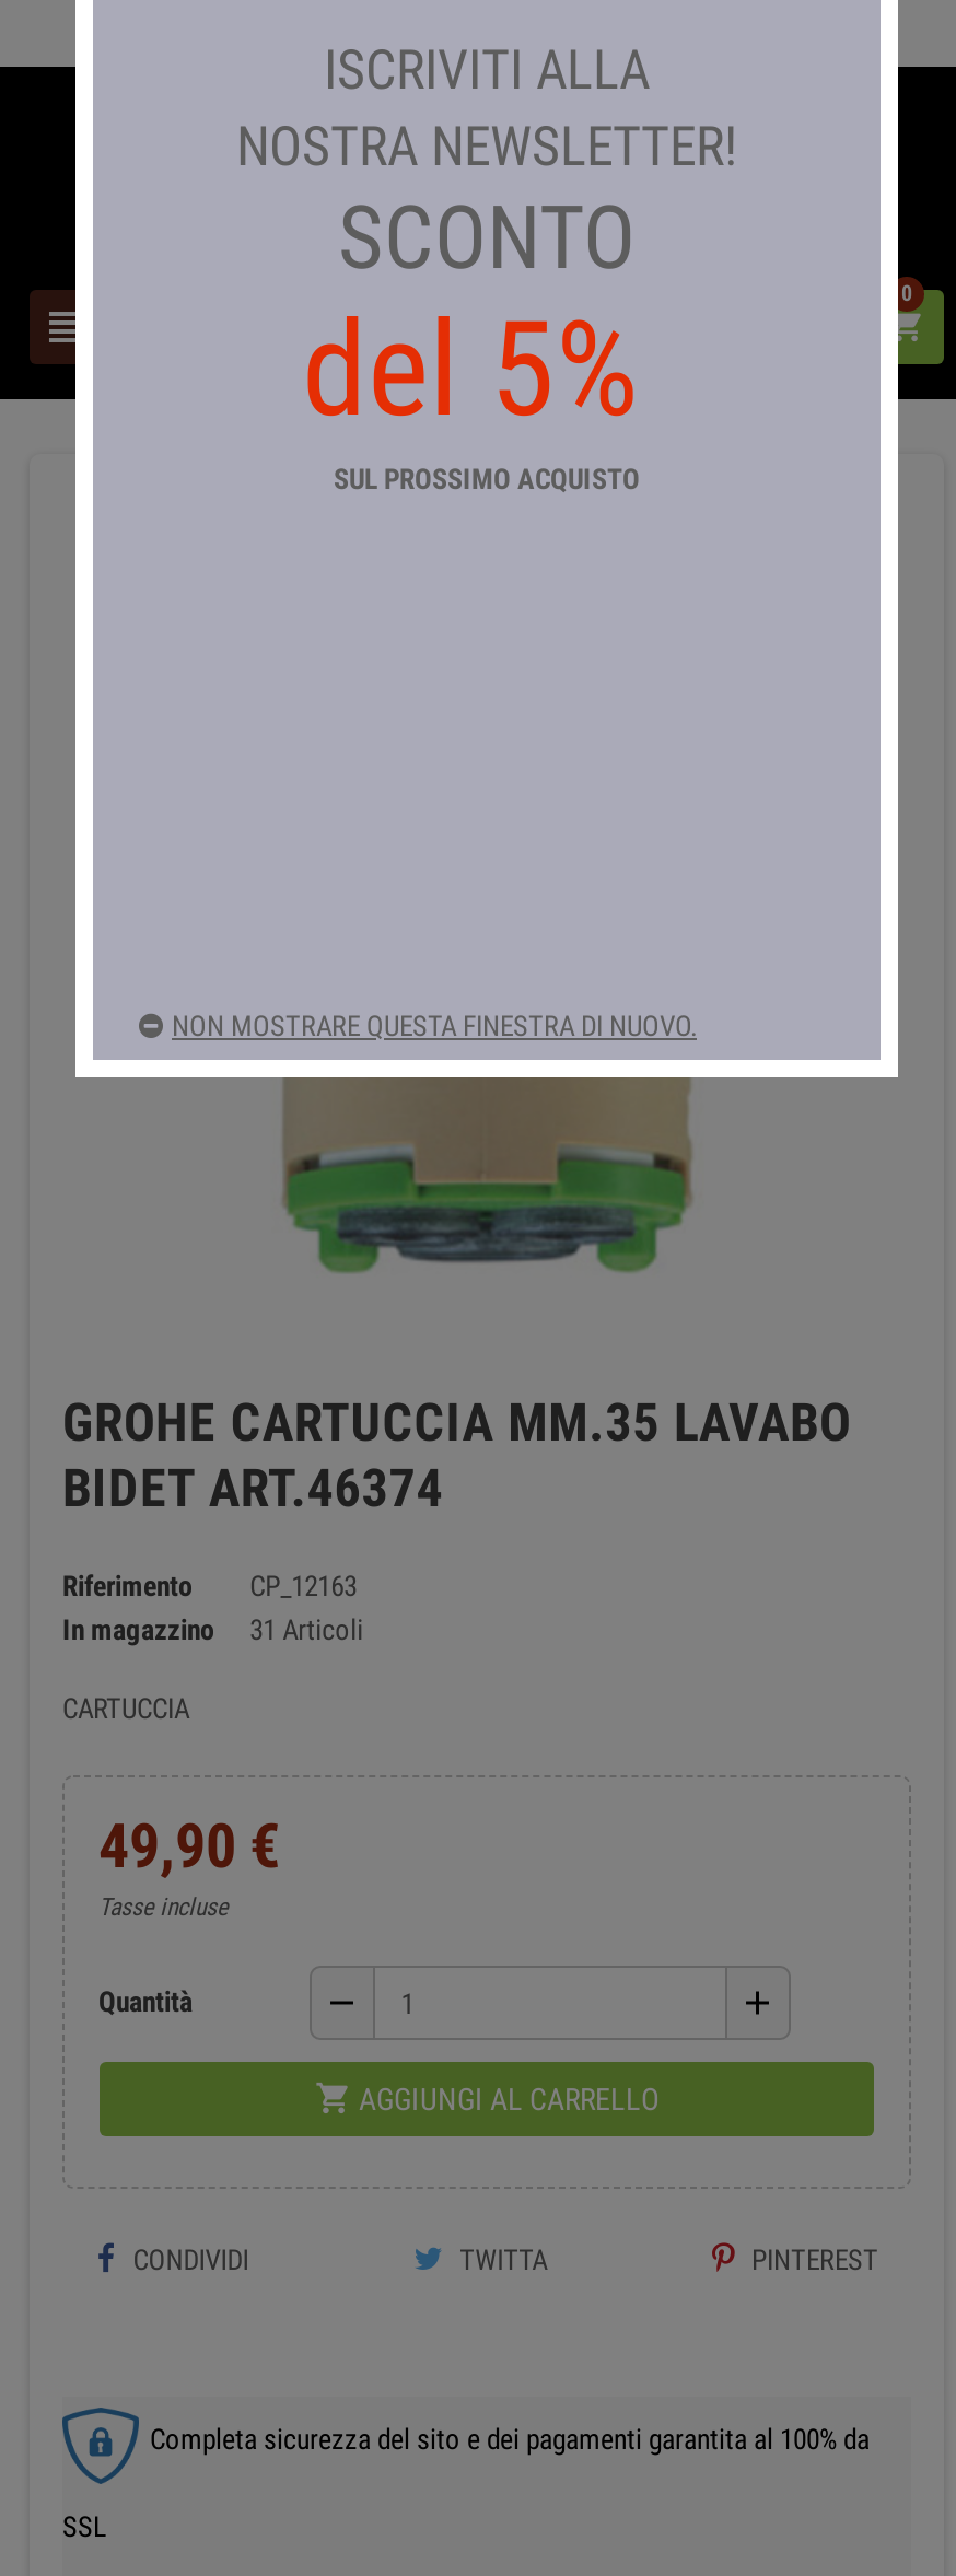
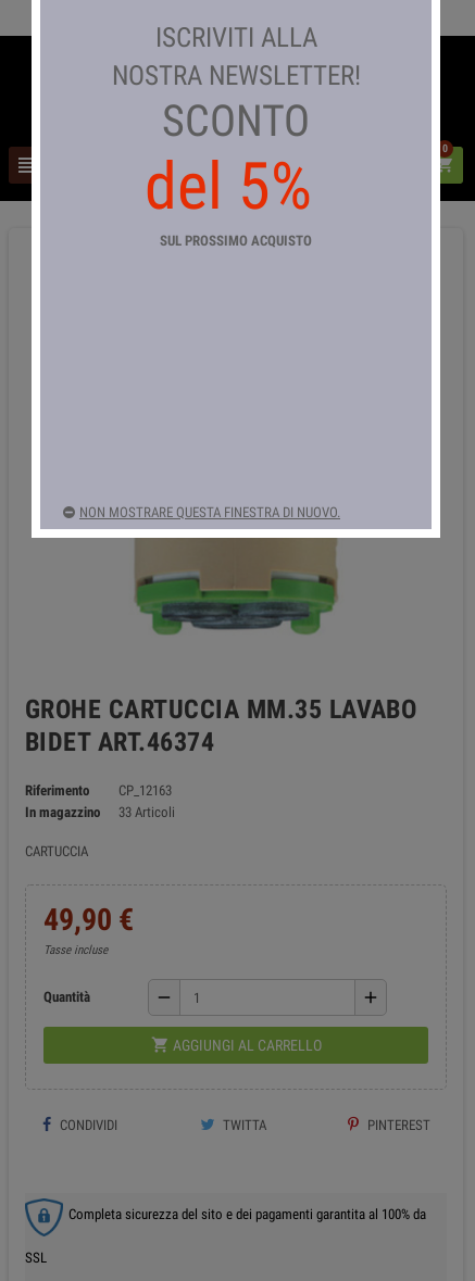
[62,1613,363,1646] In magazzino 31 Articoli -> [25,804,175,820] In magazzino 33 Articoli

